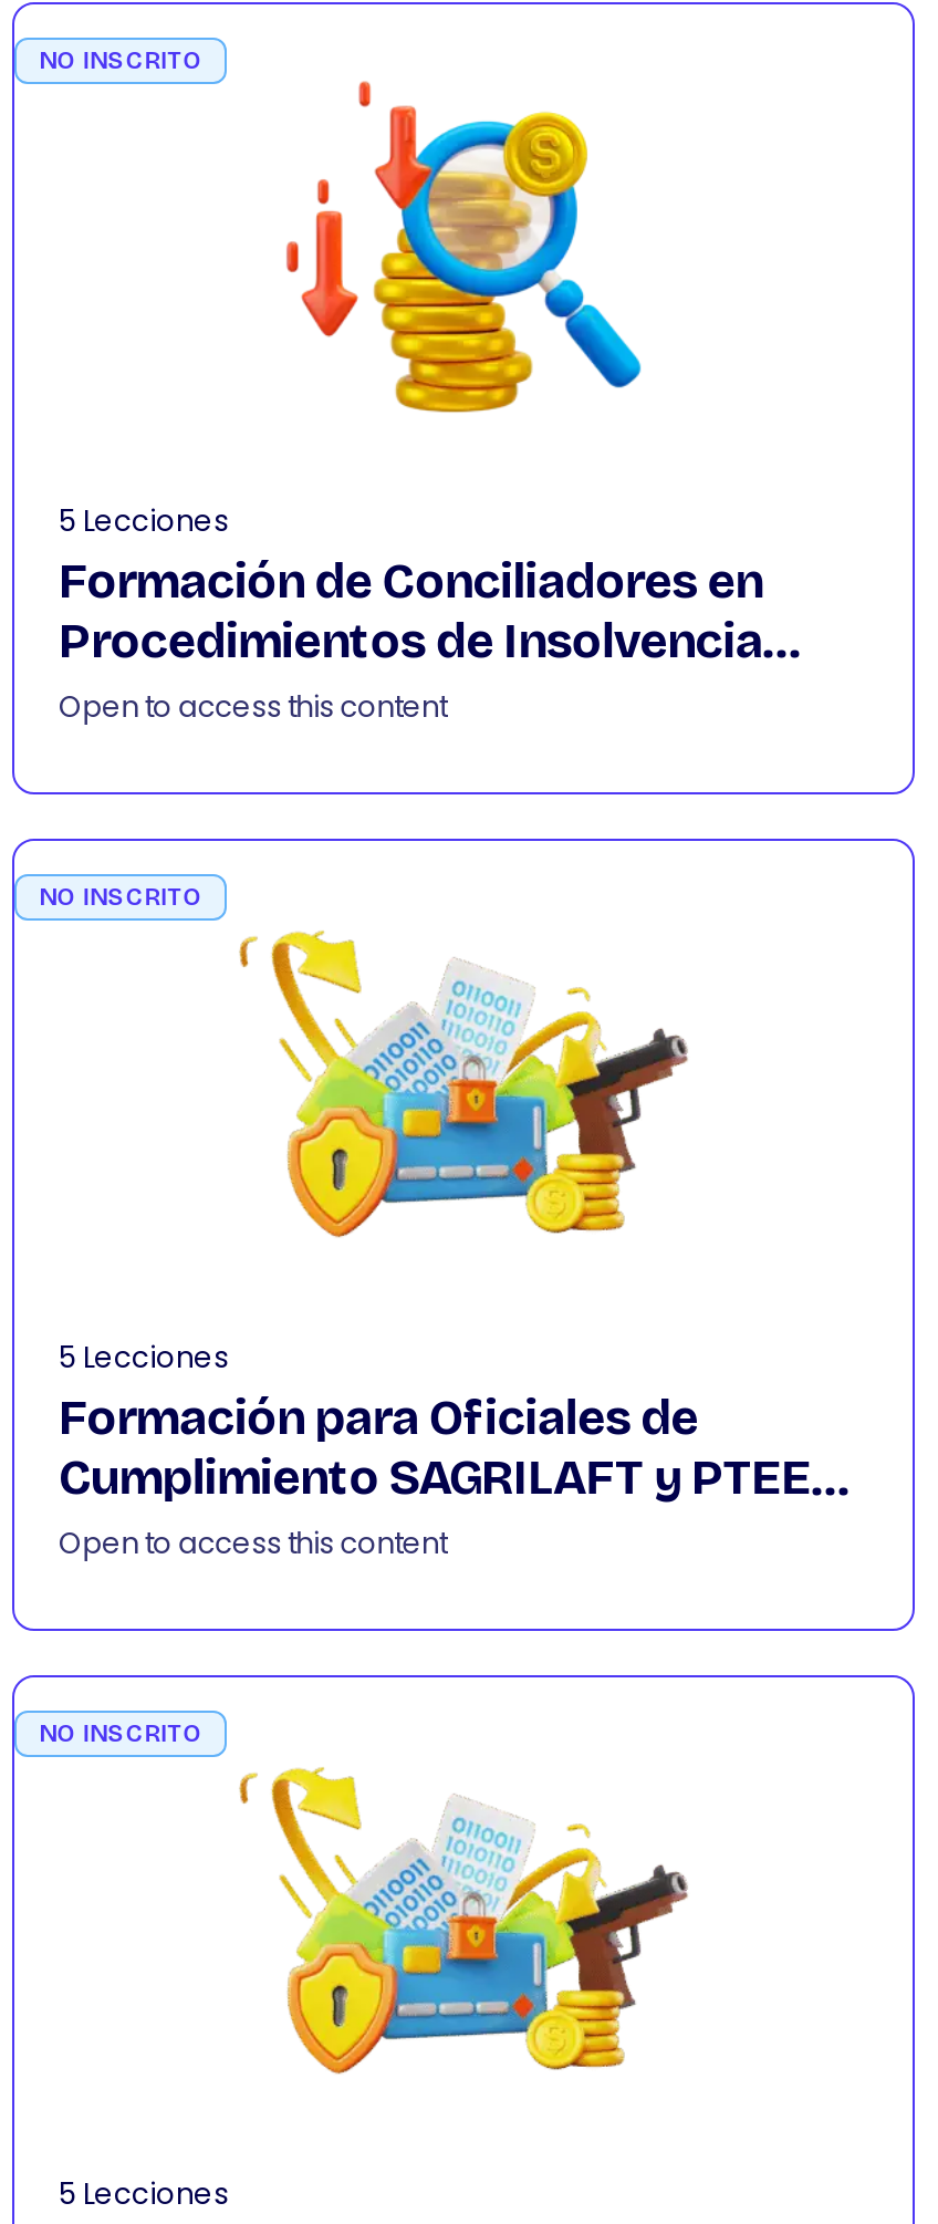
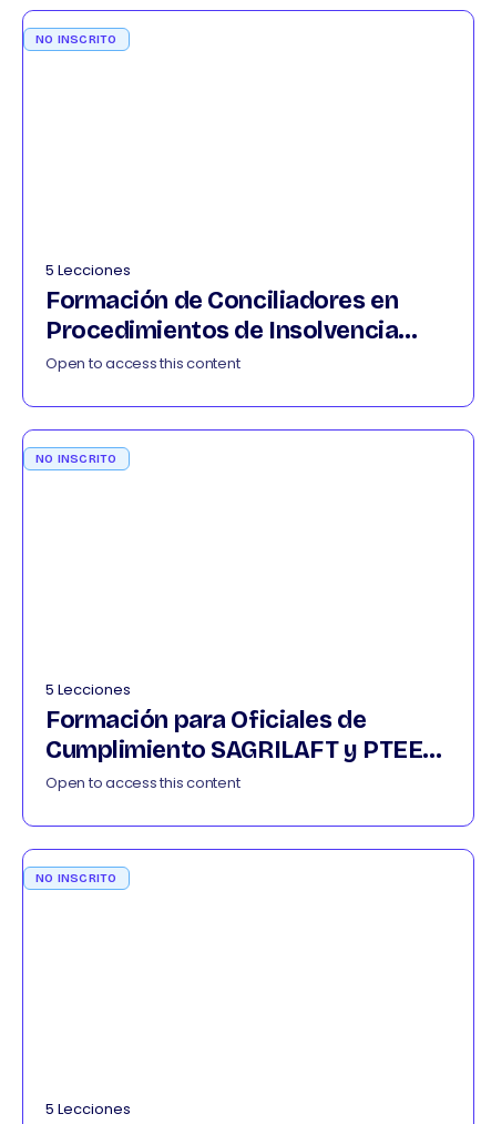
[284,80,643,414] [image] -> none
[238,929,689,1239] [image] -> none
[238,1766,689,2076] [image] -> none

